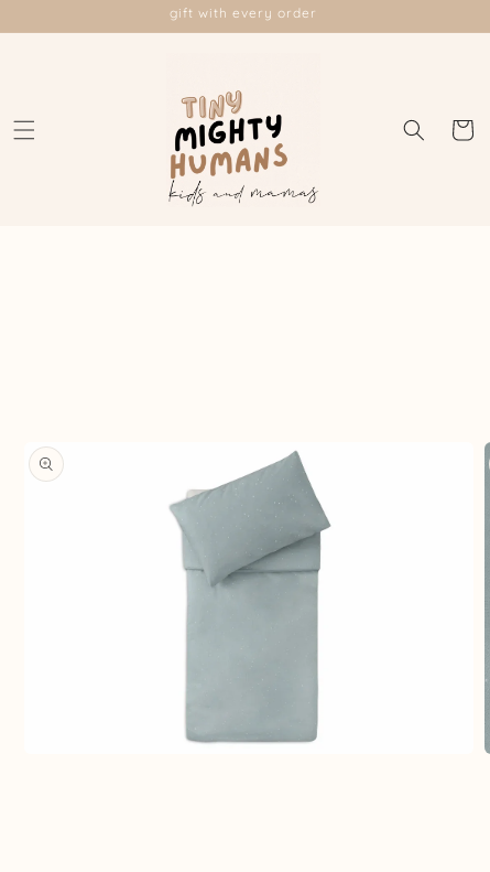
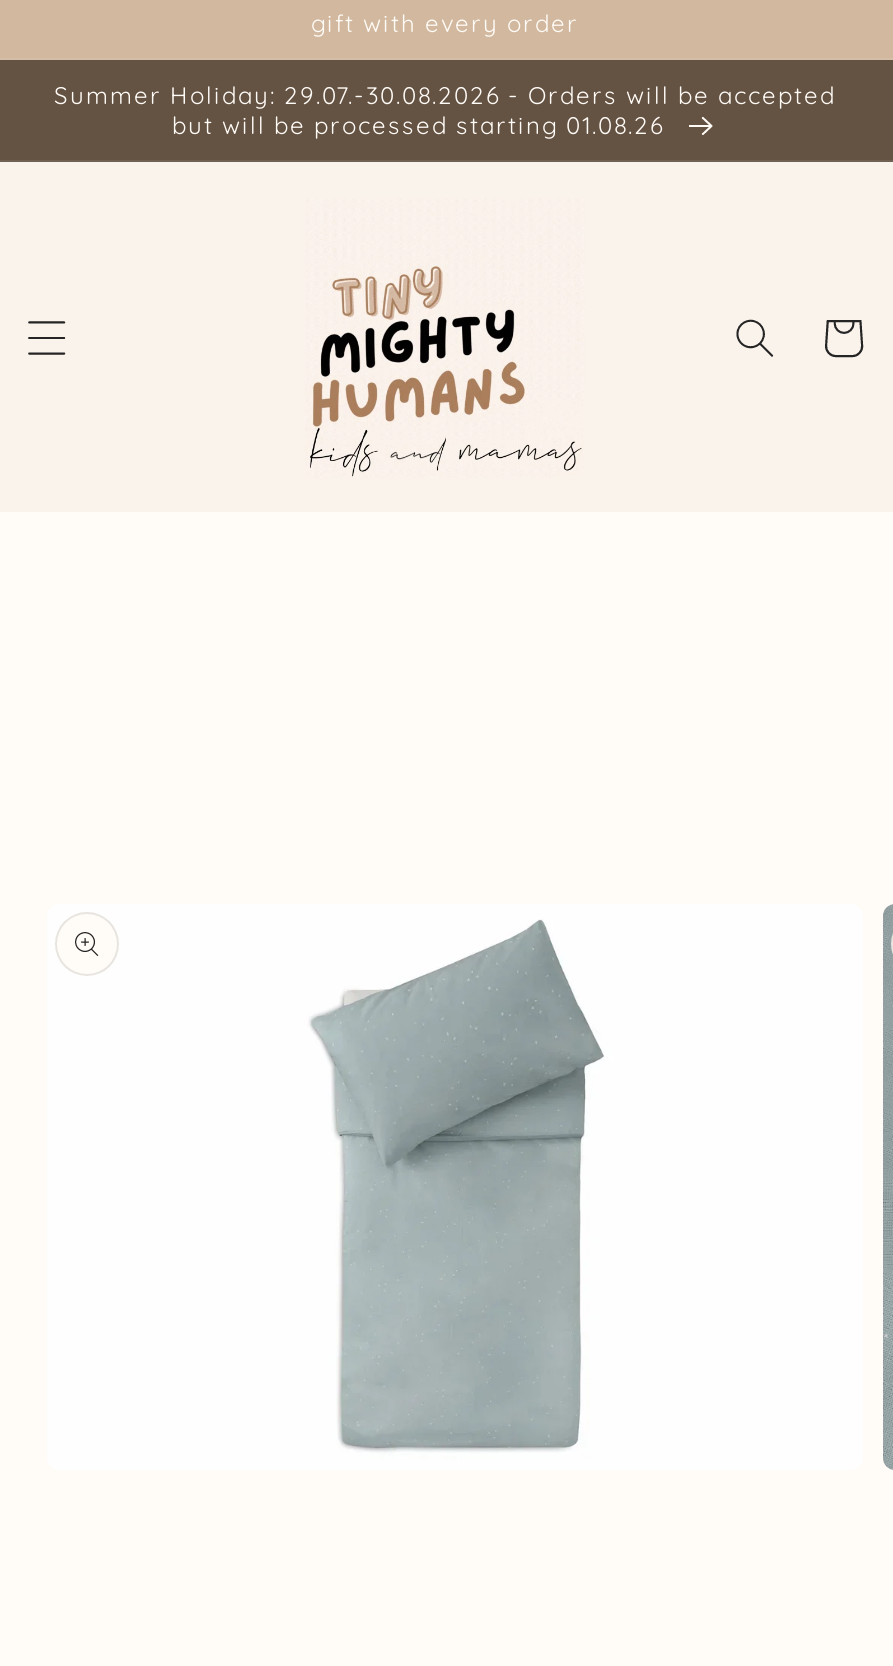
none -> [54,80,836,140] Summer Holiday: 29.07.-30.08.2026 - Orders will be accepted | but will be processed starting 01.08.26

